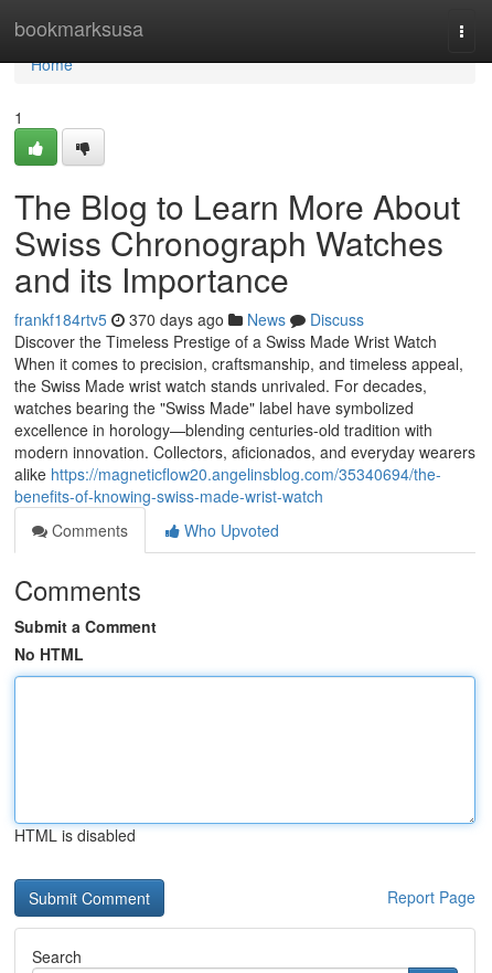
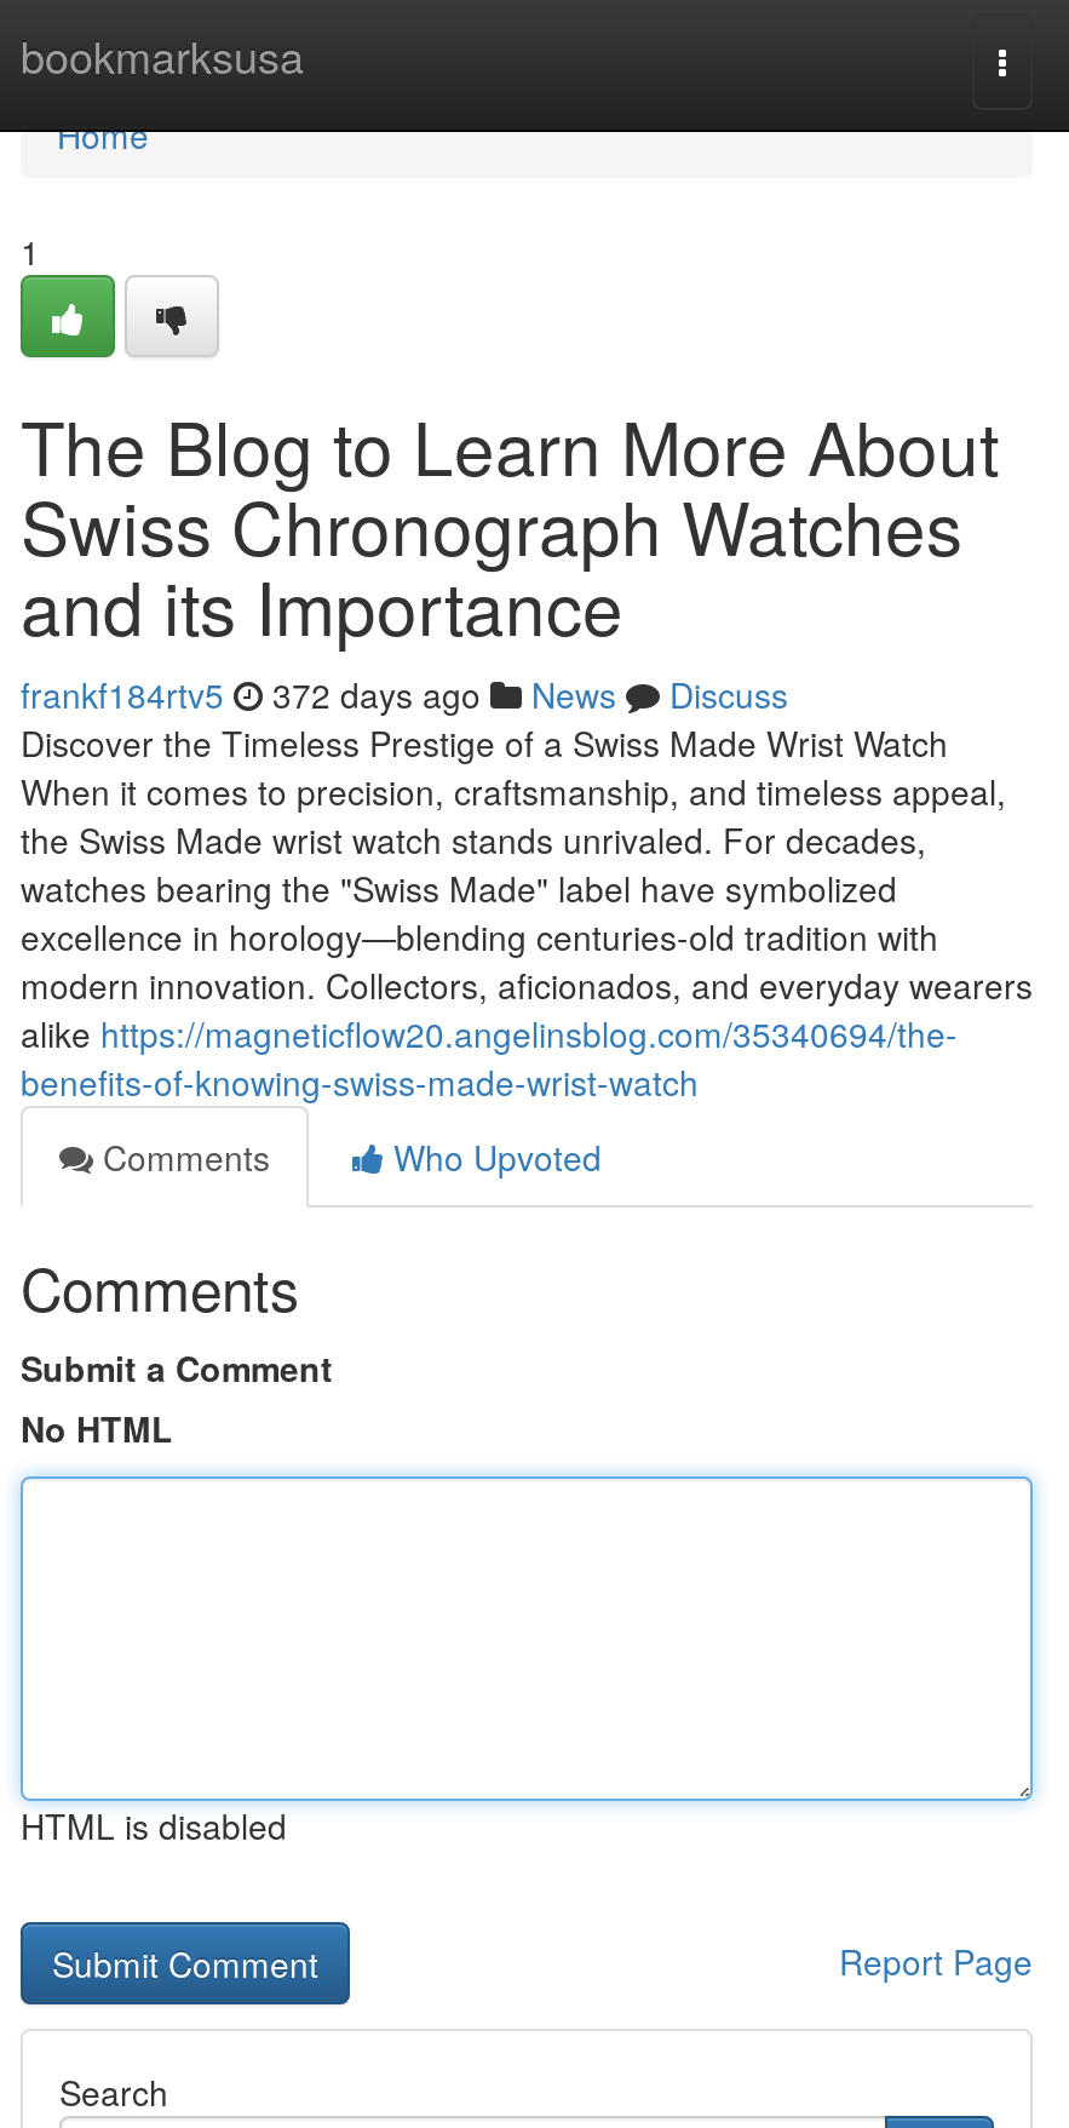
[14,308,364,330] frankf184rtv5 370 days ago News Discuss -> [21,670,788,718] frankf184rtv5 372 days ago News Discuss

